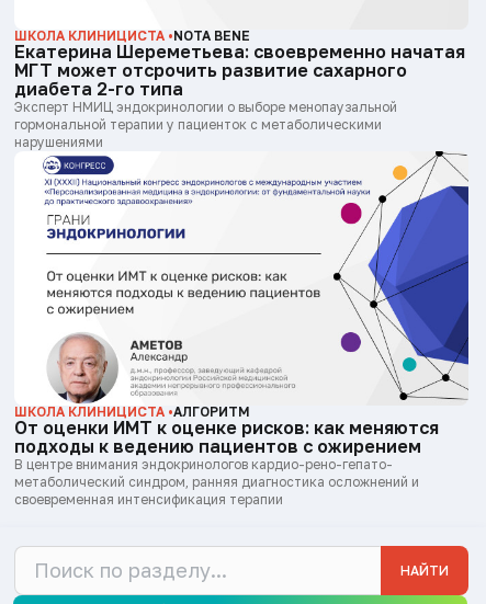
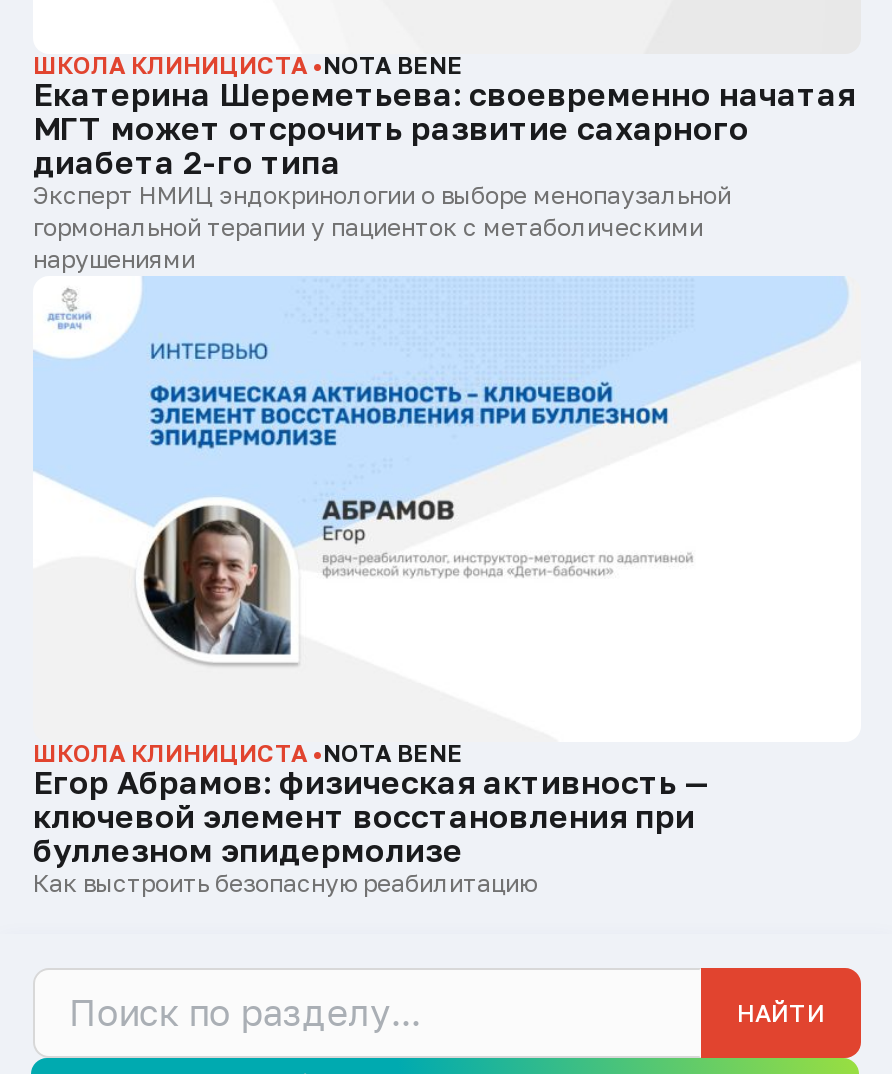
[14,150,470,508] [image] | ШКОЛА КЛИНИЦИСТА •АЛГОРИТМ | От оценки ИМТ к оценке рисков: как меняются | подходы к ведению пациентов с ожирением | В центре внимания эндокринологов кардио-рено-гепато- | метаболический синдром, ранняя диагностика осложнений и | своевременная интенсификация терапии -> [33,276,861,898] [image] | ШКОЛА КЛИНИЦИСТА •NOTA BENE | Егор Абрамов: физическая активность — | ключевой элемент восстановления при | буллезном эпидермолизе | Как выстроить безопасную реабилитацию

